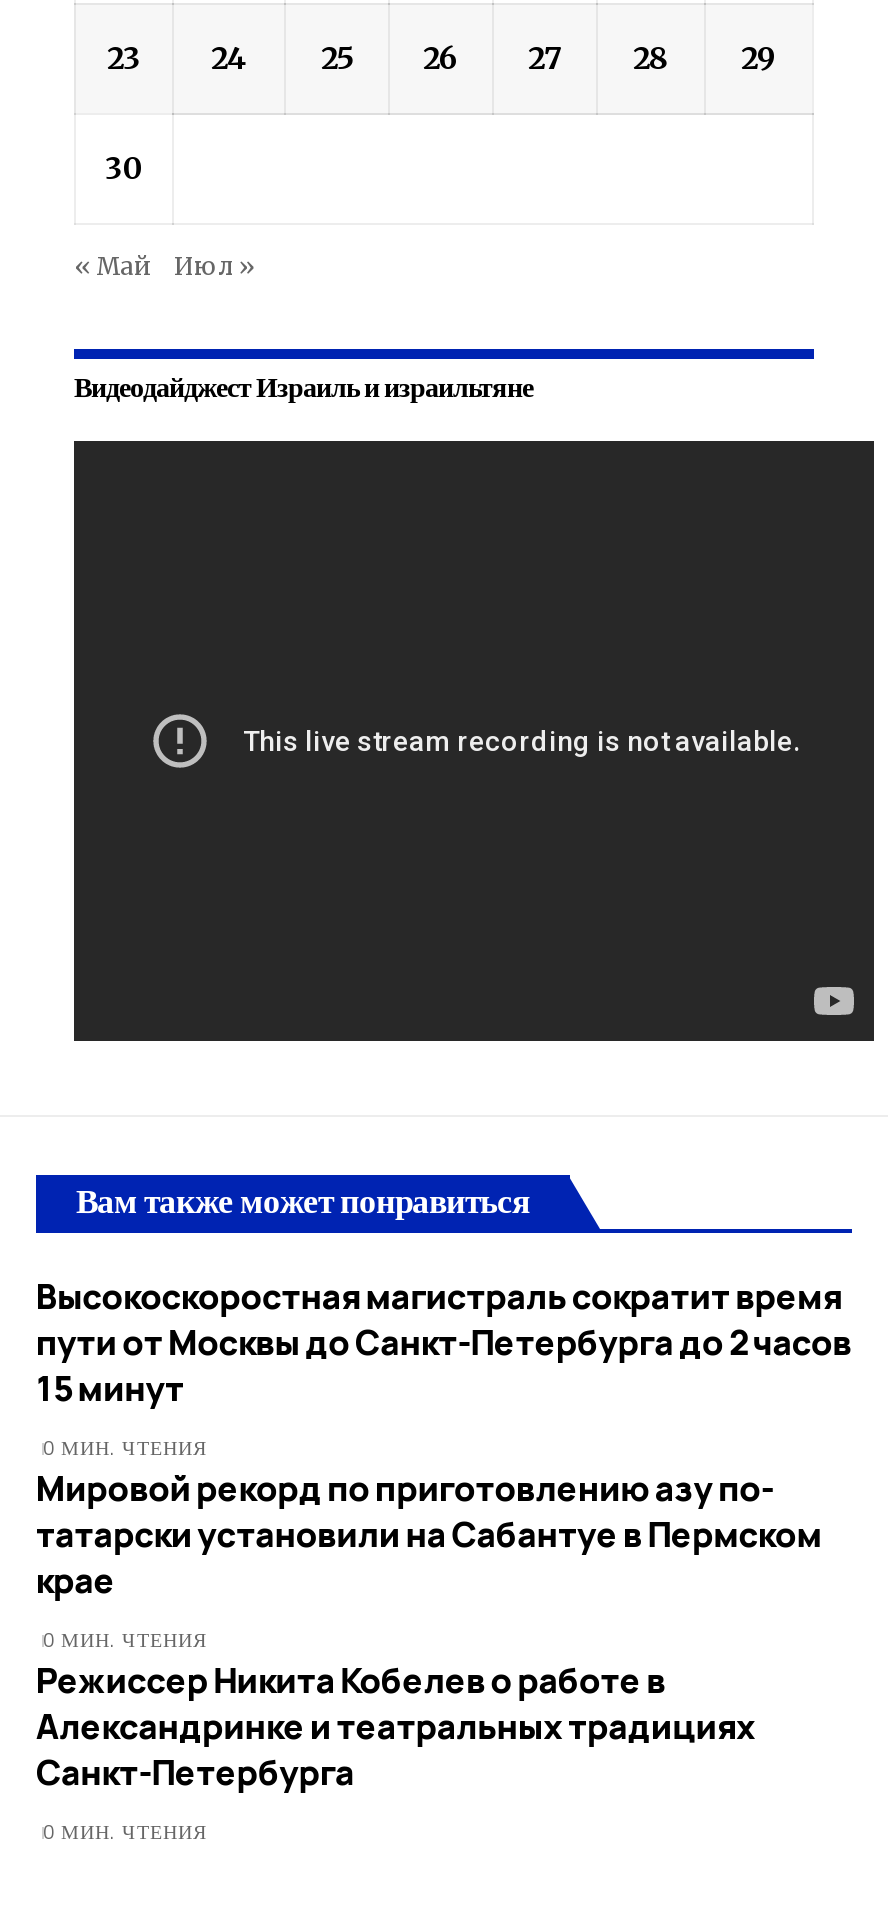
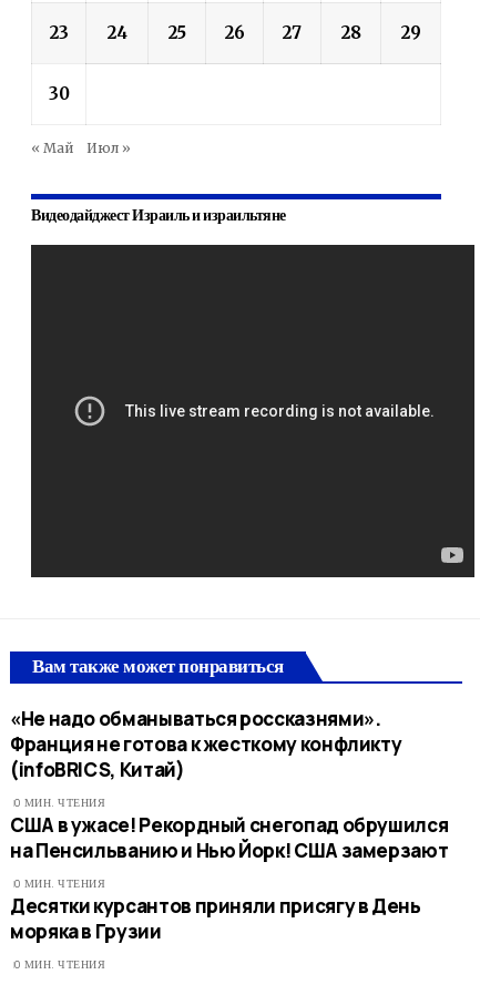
[36,1273,852,1411] Высокоскоростная магистраль сократит время | пути от Москвы до Санкт-Петербурга до 2 часов | 15 минут -> [10,706,402,782] «Не надо обманываться россказнями». | Франция не готова к жесткому конфликту | (infoBRICS, Китай)
[36,1465,822,1603] Мировой рекорд по приготовлению азу по- | татарски установили на Сабантуе в Пермском | крае -> [10,812,448,863] США в ужасе! Рекордный снегопад обрушился | на Пенсильванию и Нью Йорк! США замерзают
[36,1657,756,1795] Режиссер Никита Кобелев о работе в | Александринке и театральных традициях | Санкт-Петербурга -> [10,893,421,944] Десятки курсантов приняли присягу в День | моряка в Грузии

